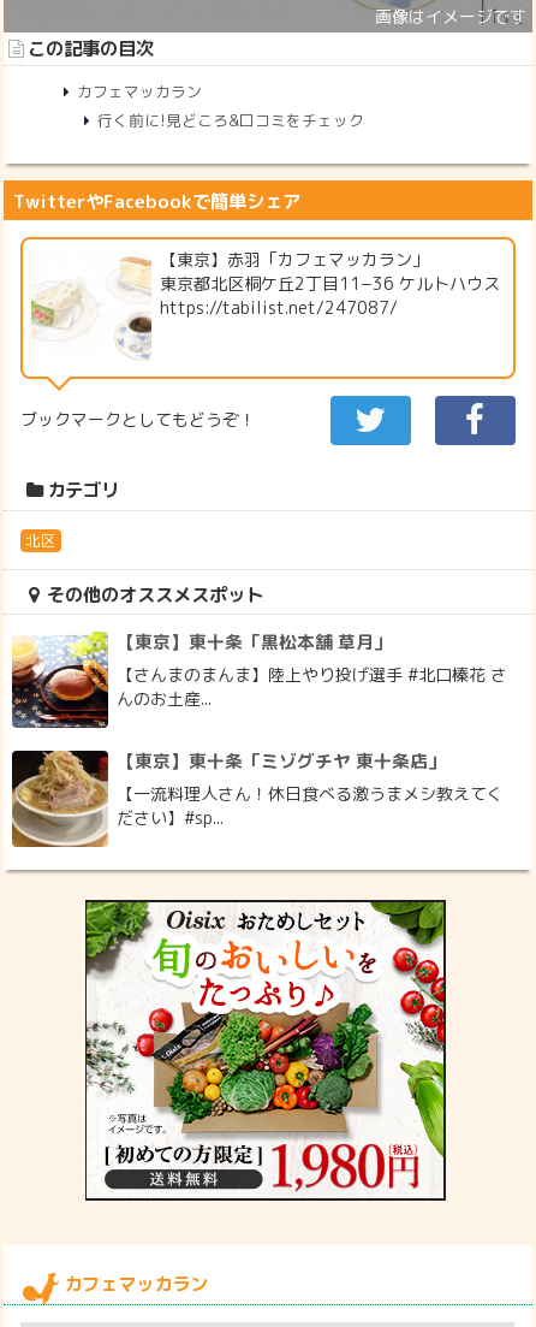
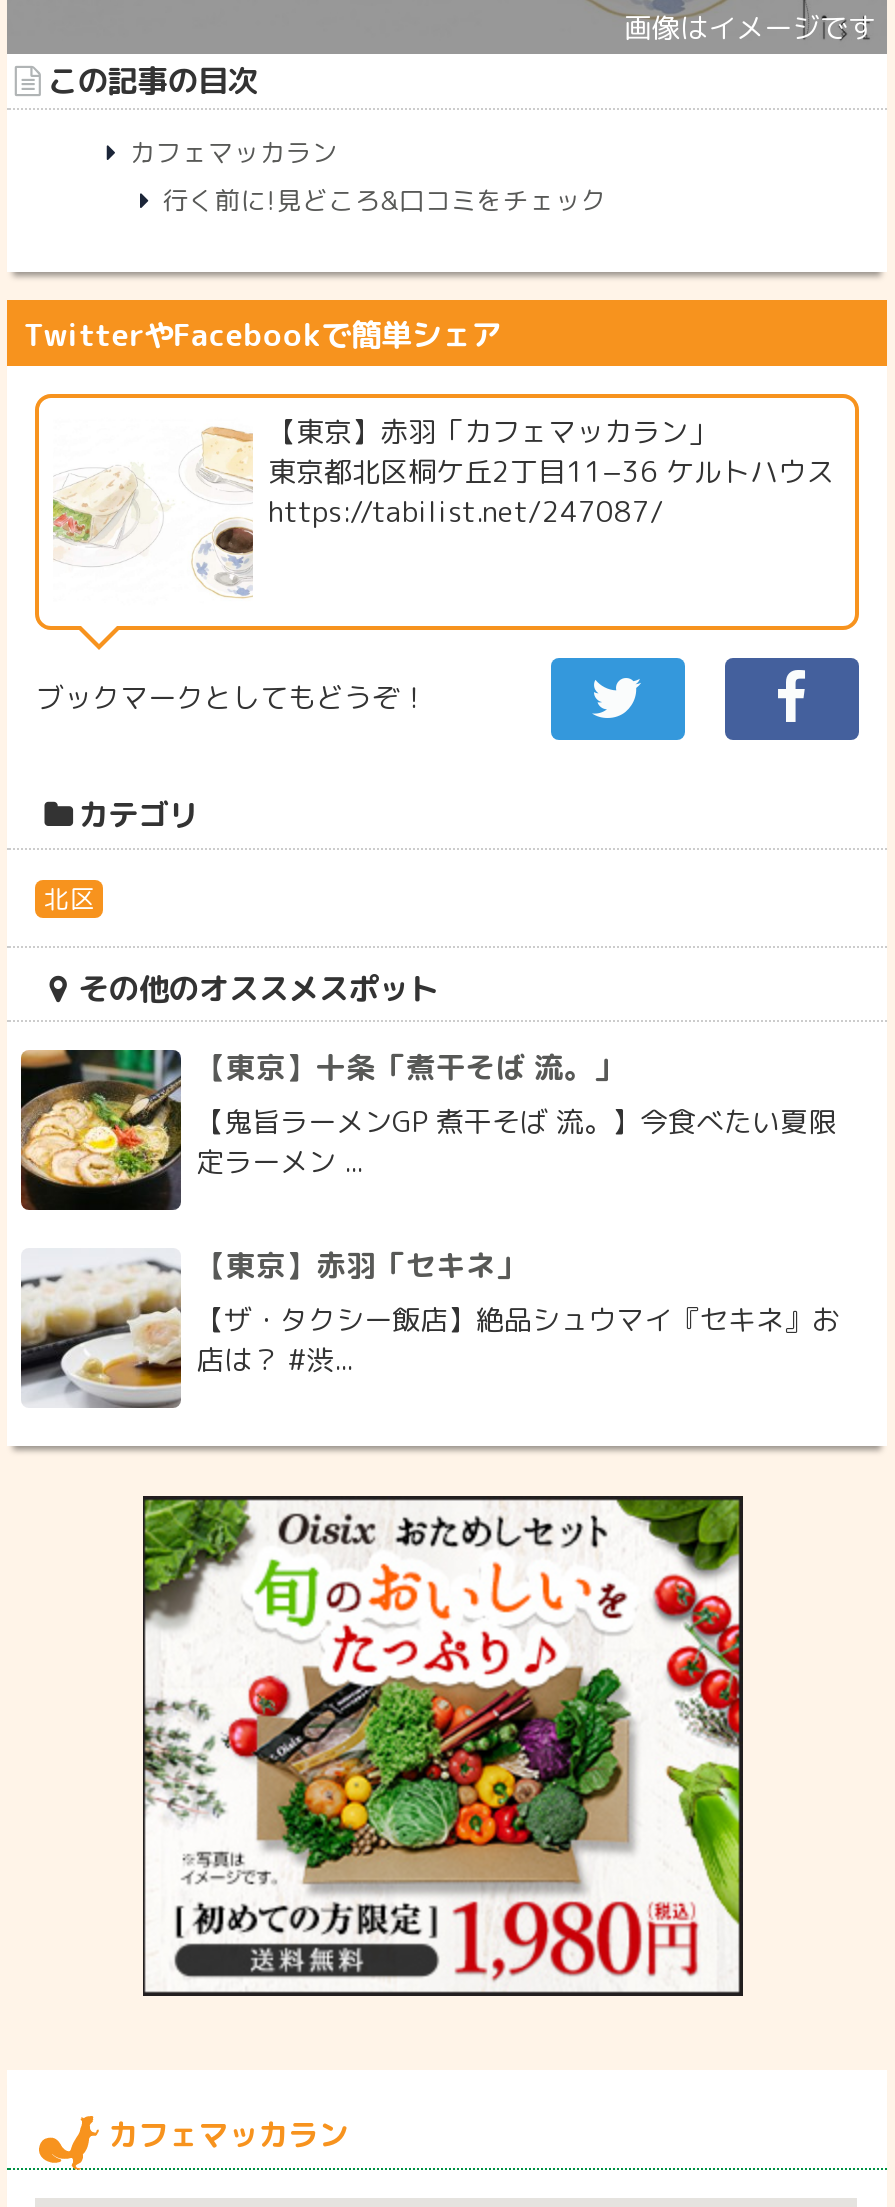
[11,630,508,729] [image] | 【東京】東十条「黒松本舗 草月」 | 【さんまのまんま】陸上やり投げ選手 #北口榛花 さ | んのお土産... -> [19,1047,836,1212] [image] | 【東京】十条「煮干そば 流。」 | 【鬼旨ラーメンGP 煮干そば 流。】今食べたい夏限 | 定ラーメン ...
[11,749,504,848] [image] | 【東京】東十条「ミゾグチヤ 東十条店」 | 【一流料理人さん！休日食べる激うまメシ教えてく | ださい】#sp... -> [19,1245,840,1410] [image] | 【東京】赤羽「セキネ」 | 【ザ・タクシー飯店】絶品シュウマイ『セキネ』お | 店は？ #渋...

